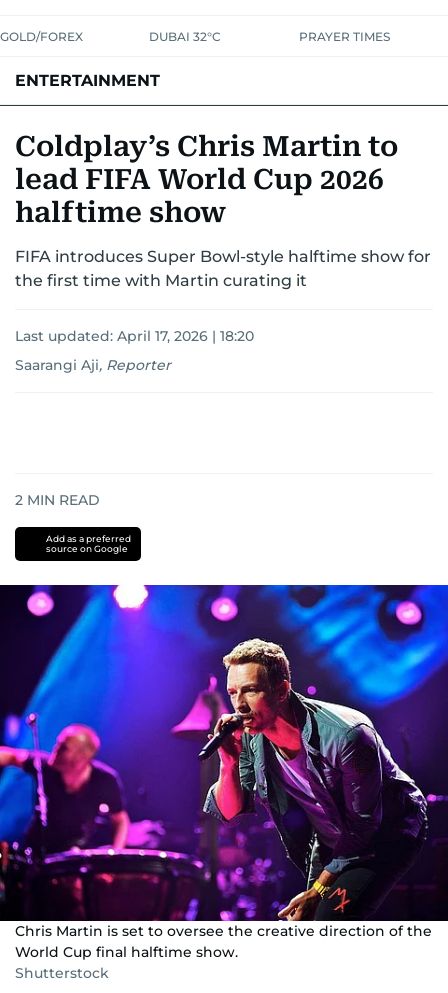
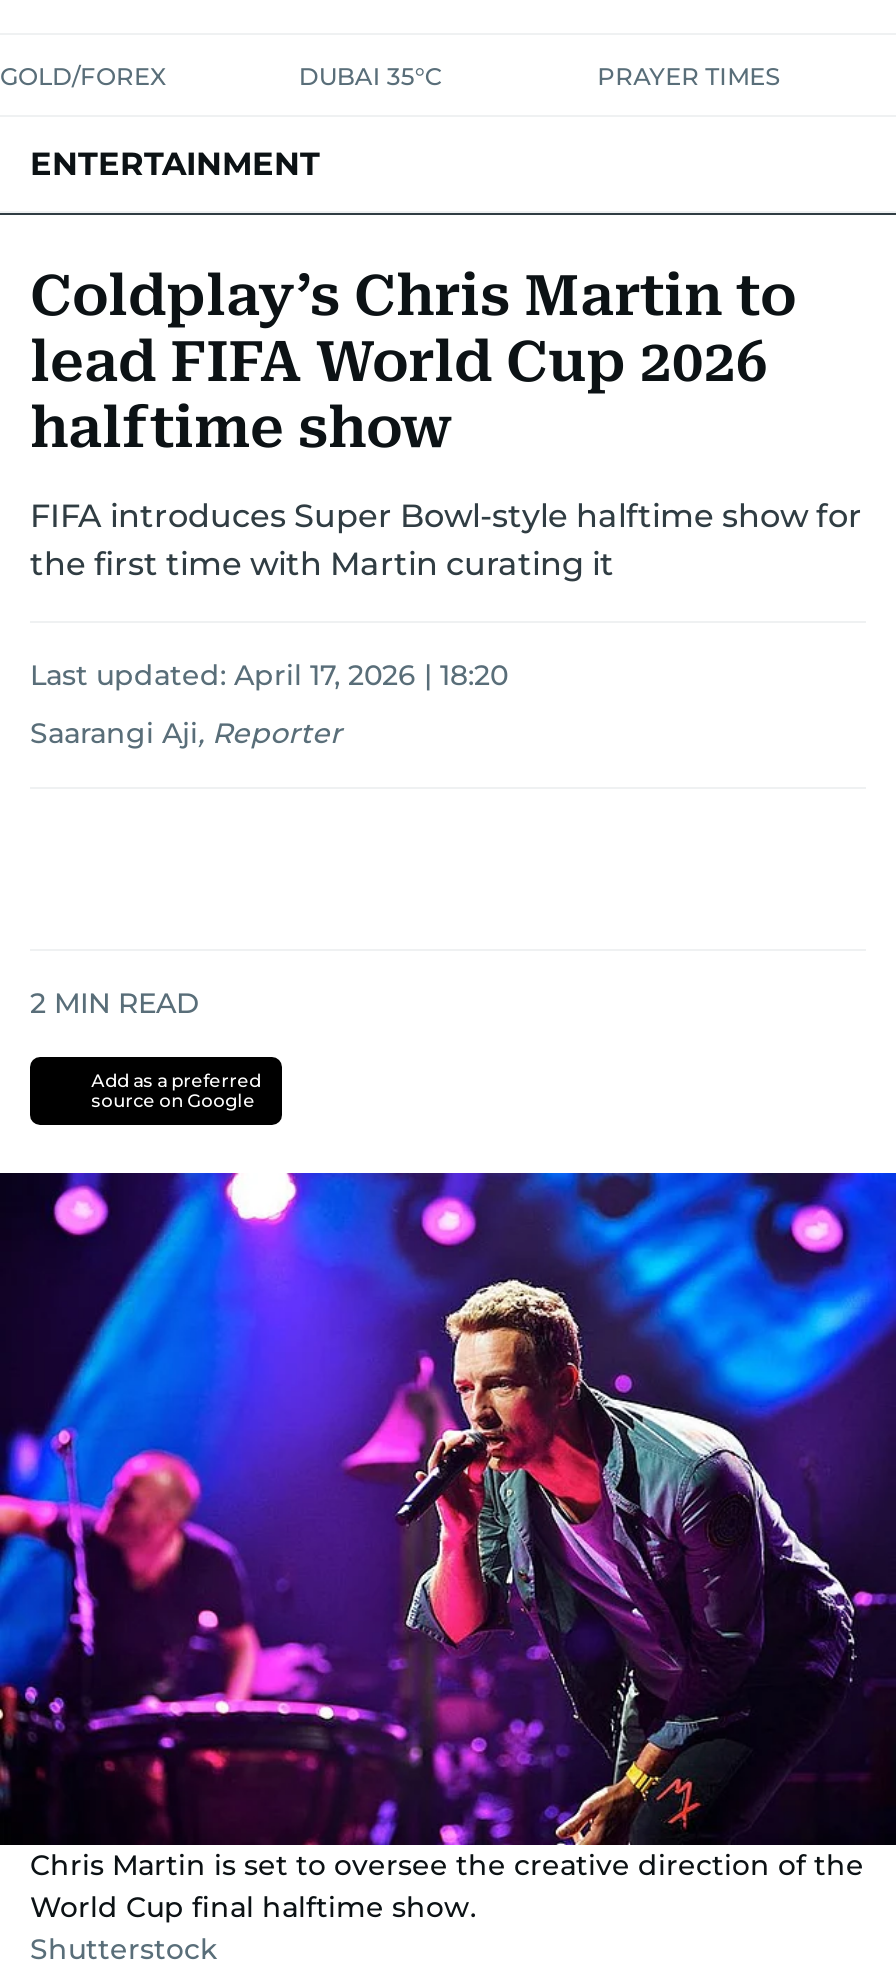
[149,29,221,44] DUBAI 32°C -> [299,61,443,91] DUBAI 35°C

